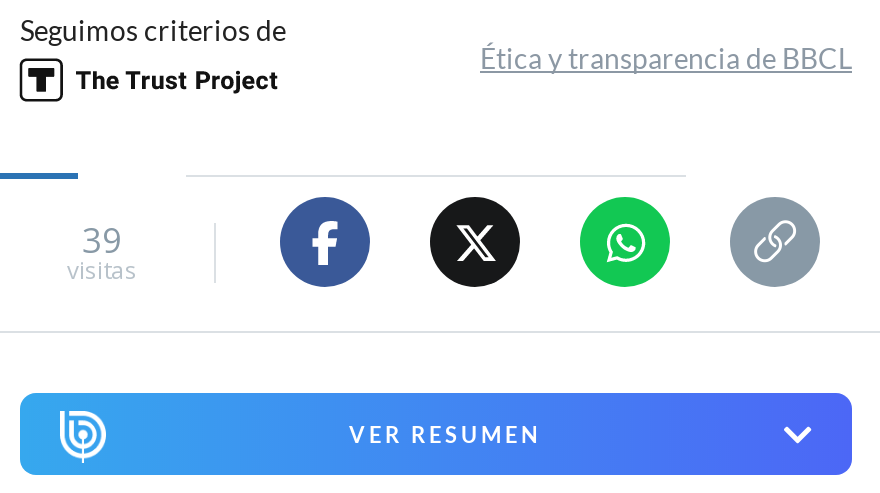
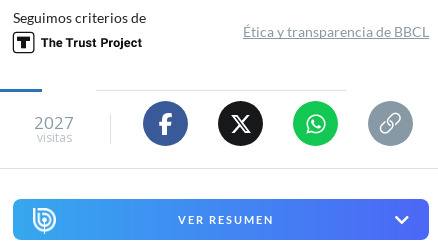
[82,217,122,263] 39 -> [34,111,74,134] 2027

